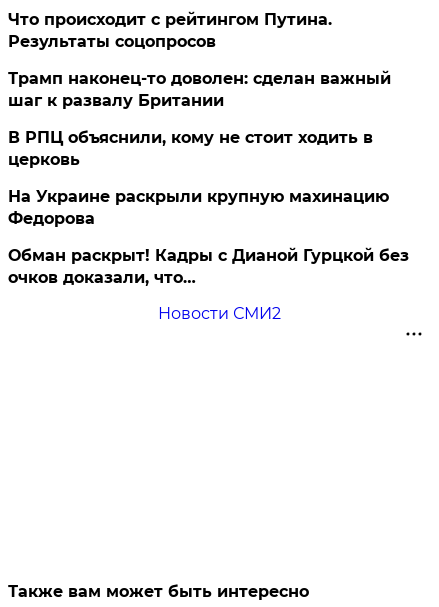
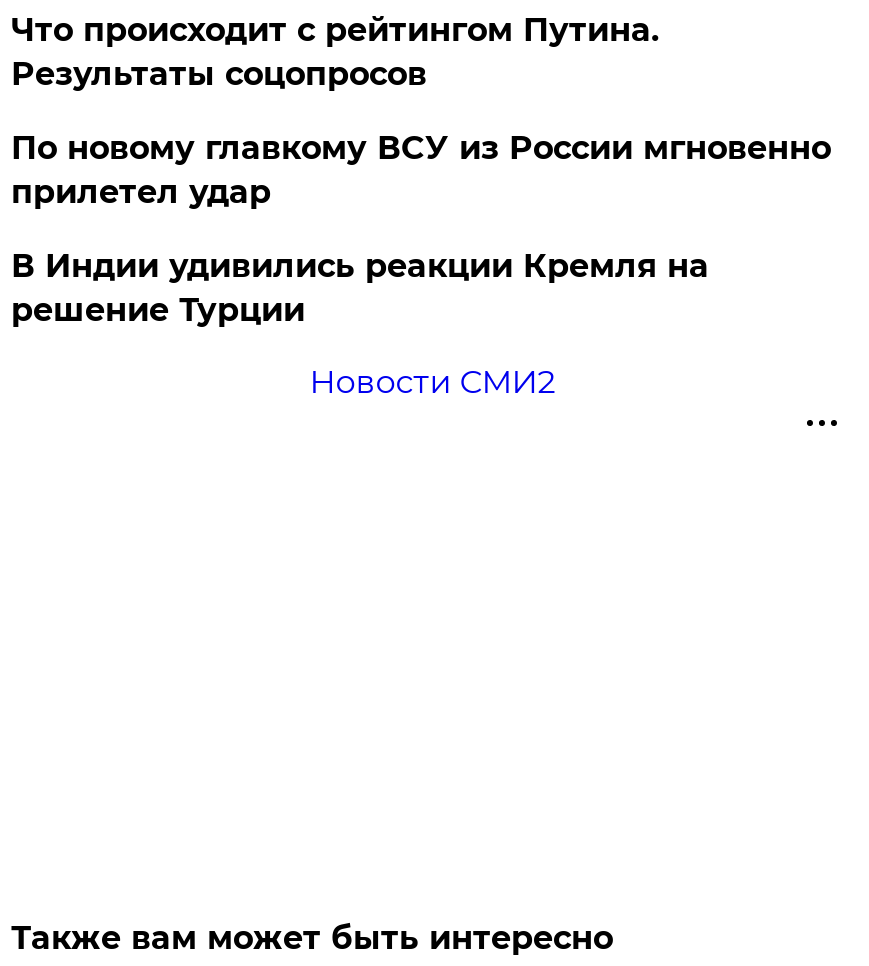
[8,69,409,287] Трамп наконец-то доволен: сделан важный | шаг к развалу Британии | В РПЦ объяснили, кому не стоит ходить в | церковь | На Украине раскрыли крупную махинацию | Федорова | Обман раскрыт! Кадры с Дианой Гурцкой без | очков доказали, что… -> [11,129,831,329] По новому главкому ВСУ из России мгновенно | прилетел удар | В Индии удивились реакции Кремля на | решение Турции

